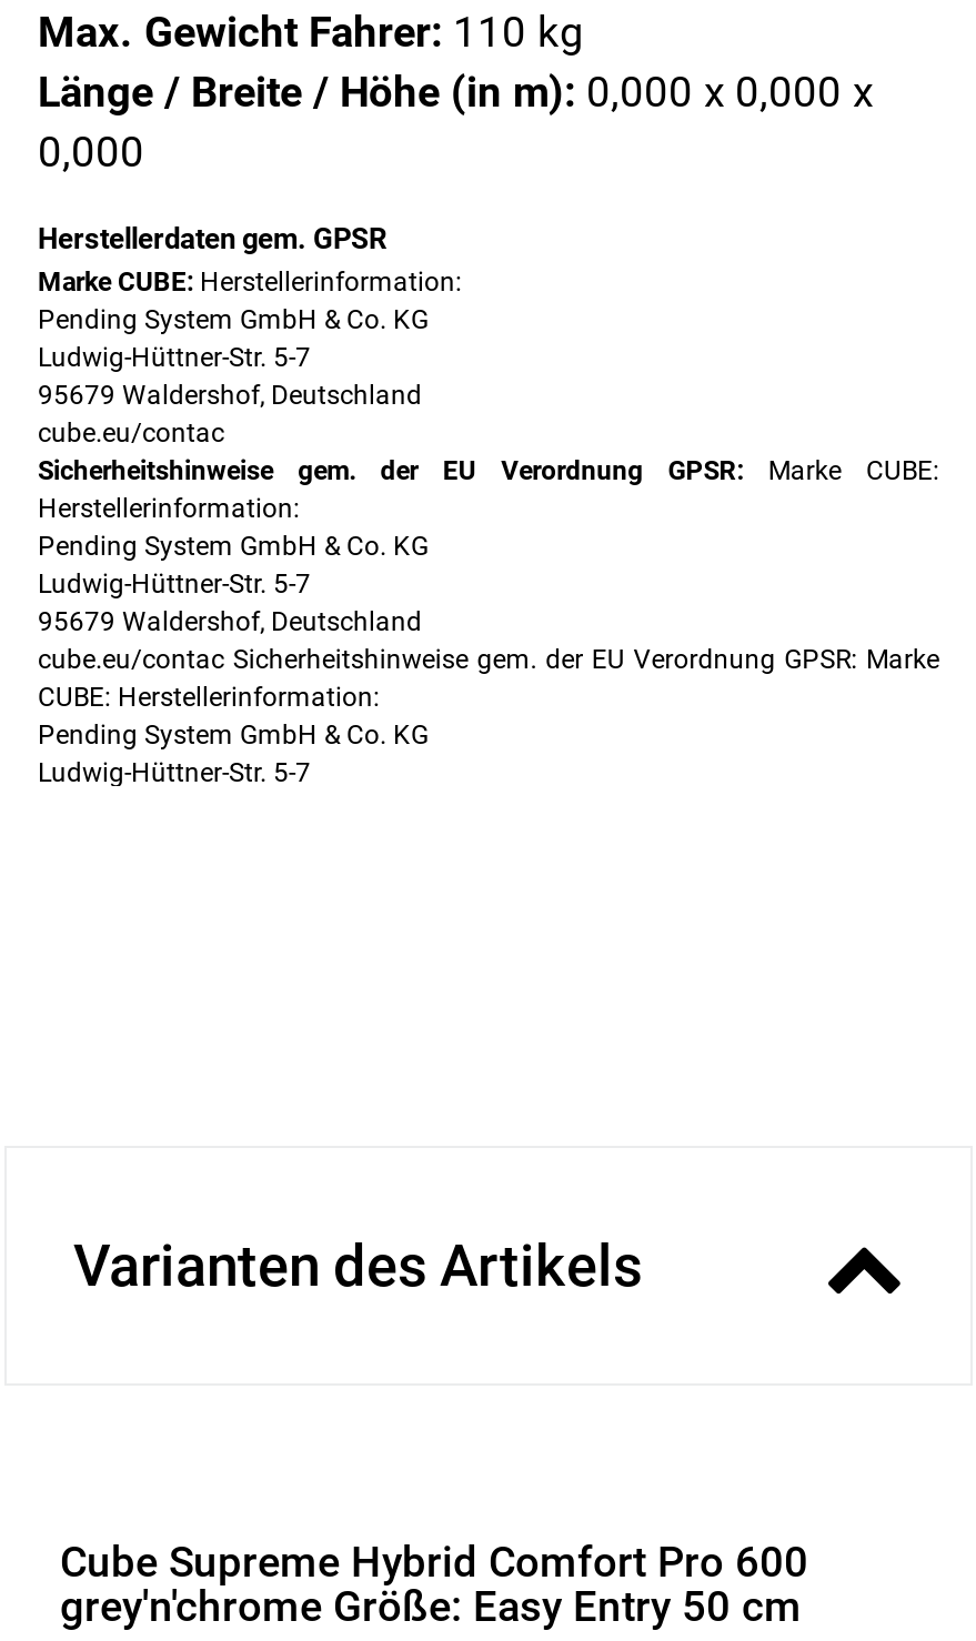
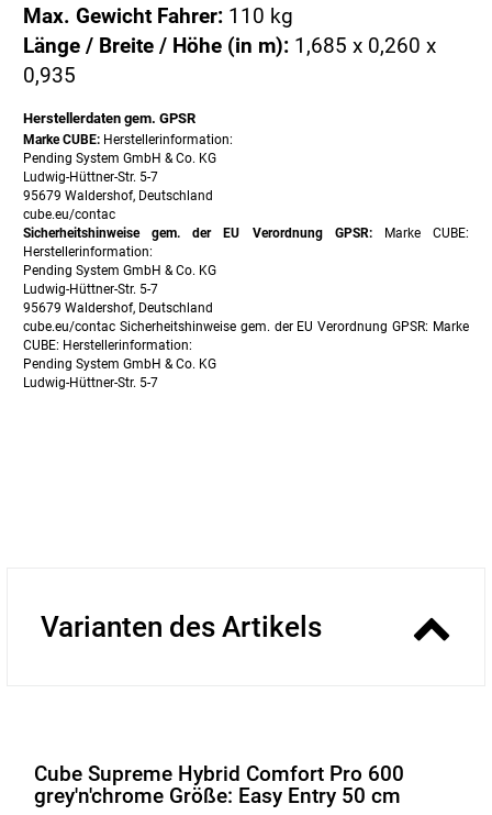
[38,66,873,117] Länge / Breite / Höhe (in m): 0,000 x 0,000 x -> [23,33,436,58] Länge / Breite / Höhe (in m): 1,685 x 0,260 x
[38,126,144,177] 0,000 -> [23,62,76,88] 0,935

